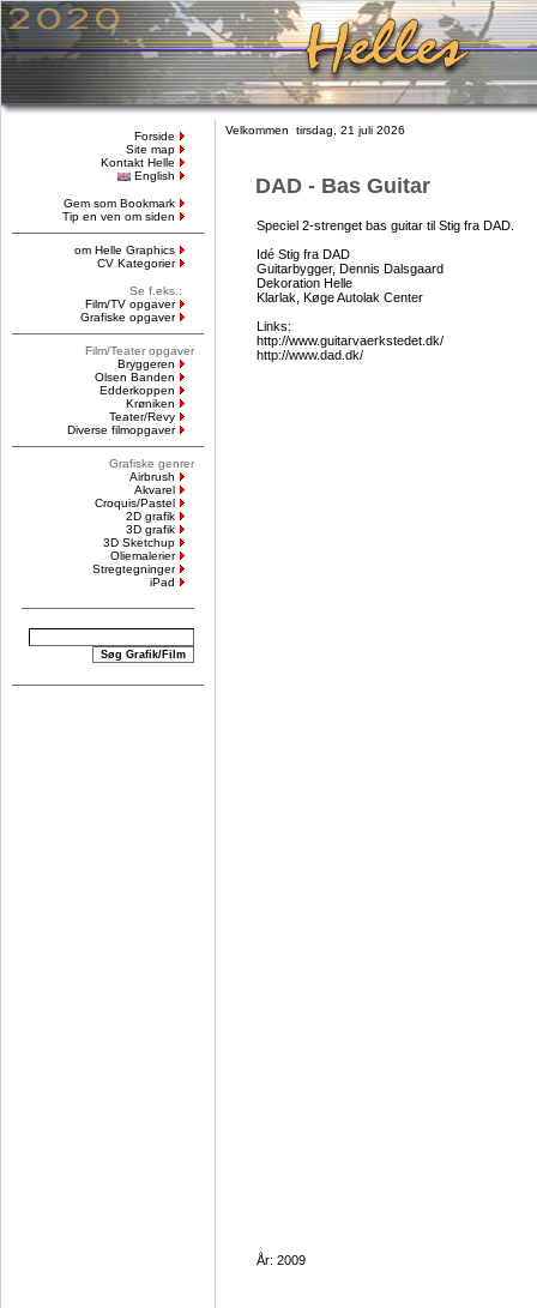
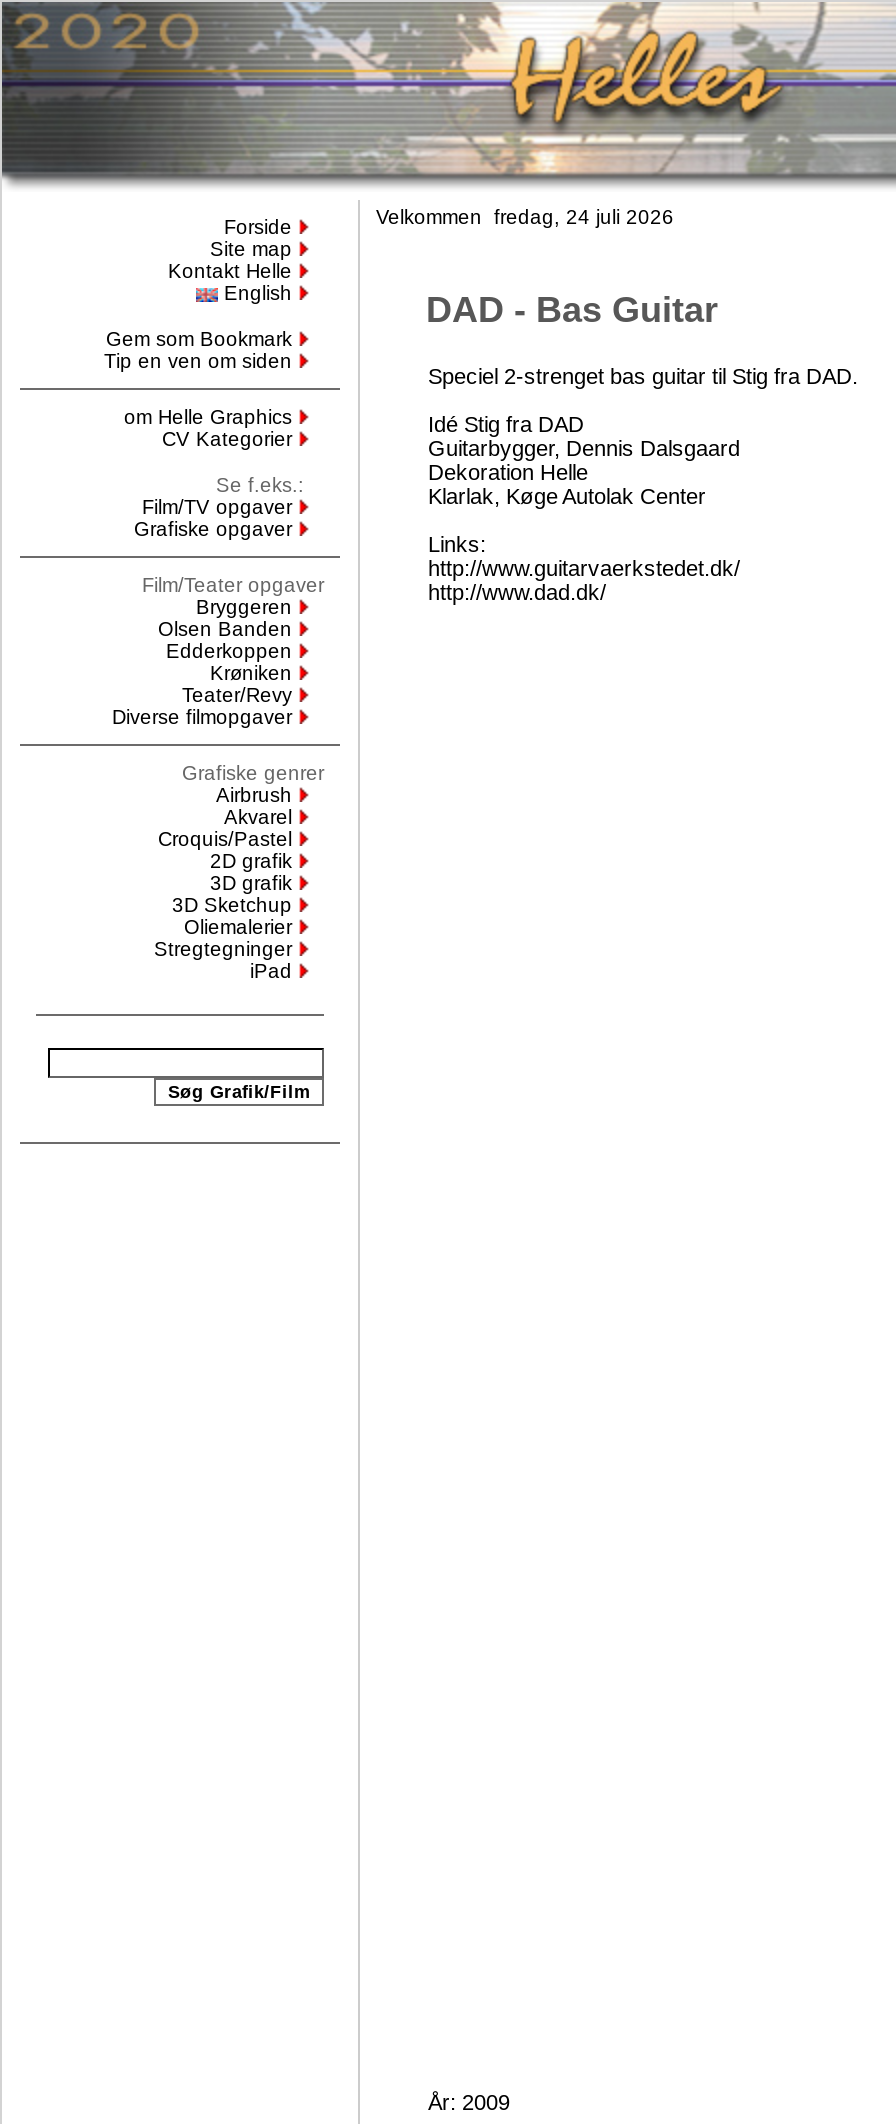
[222,123,405,137] Velkommen tirsdag, 21 juli 2026 -> [370,206,674,228] Velkommen fredag, 24 juli 2026

